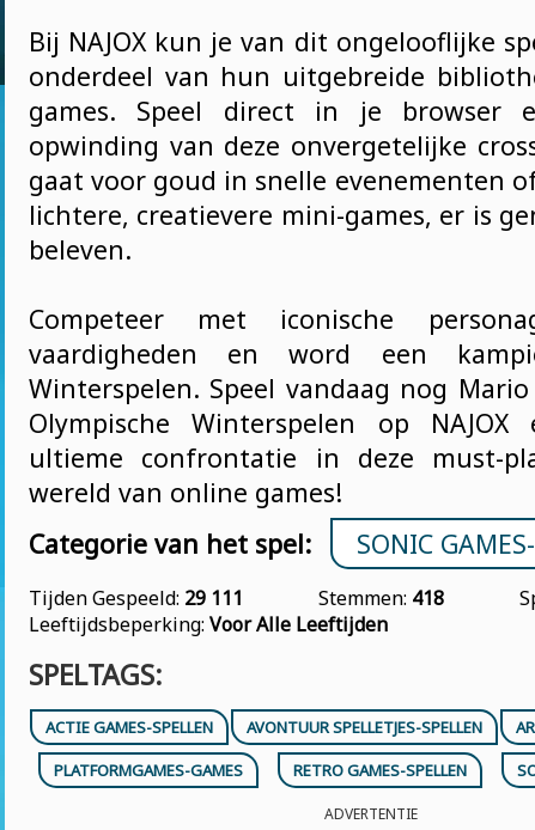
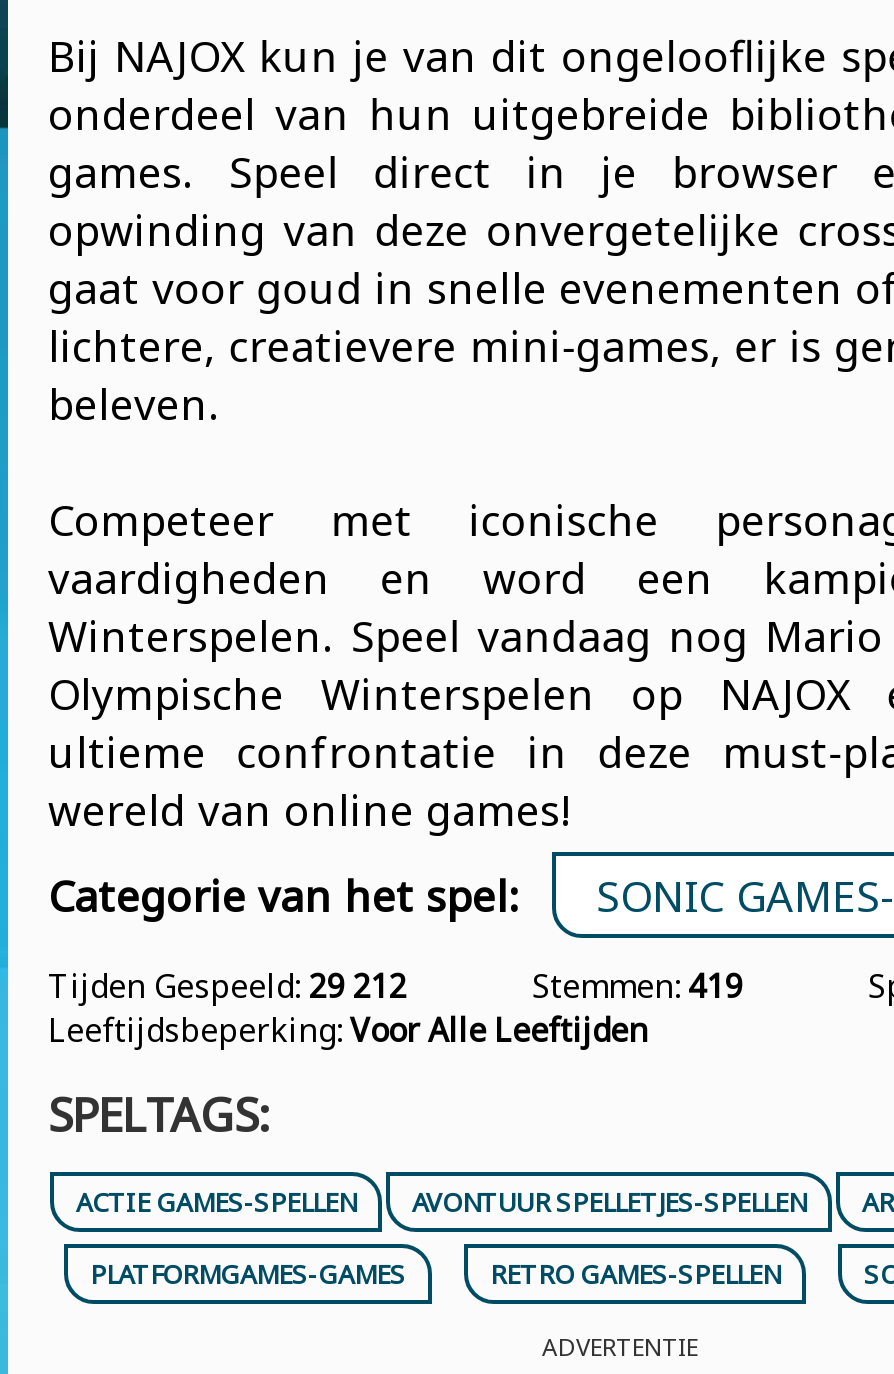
[29,585,243,611] Tijden Gespeeld: 29 111 -> [48,964,406,1008] Tijden Gespeeld: 29 212
[318,585,444,611] Stemmen: 418 -> [532,964,742,1008] Stemmen: 419

